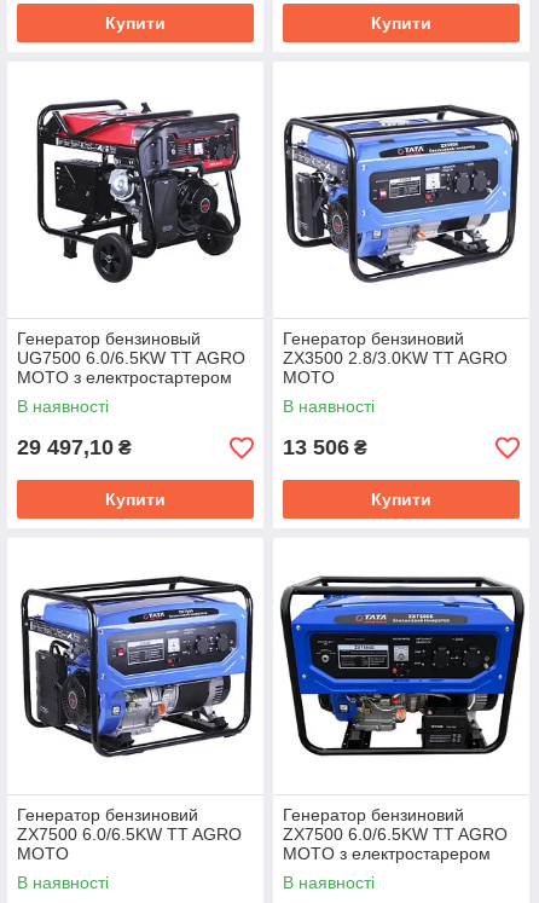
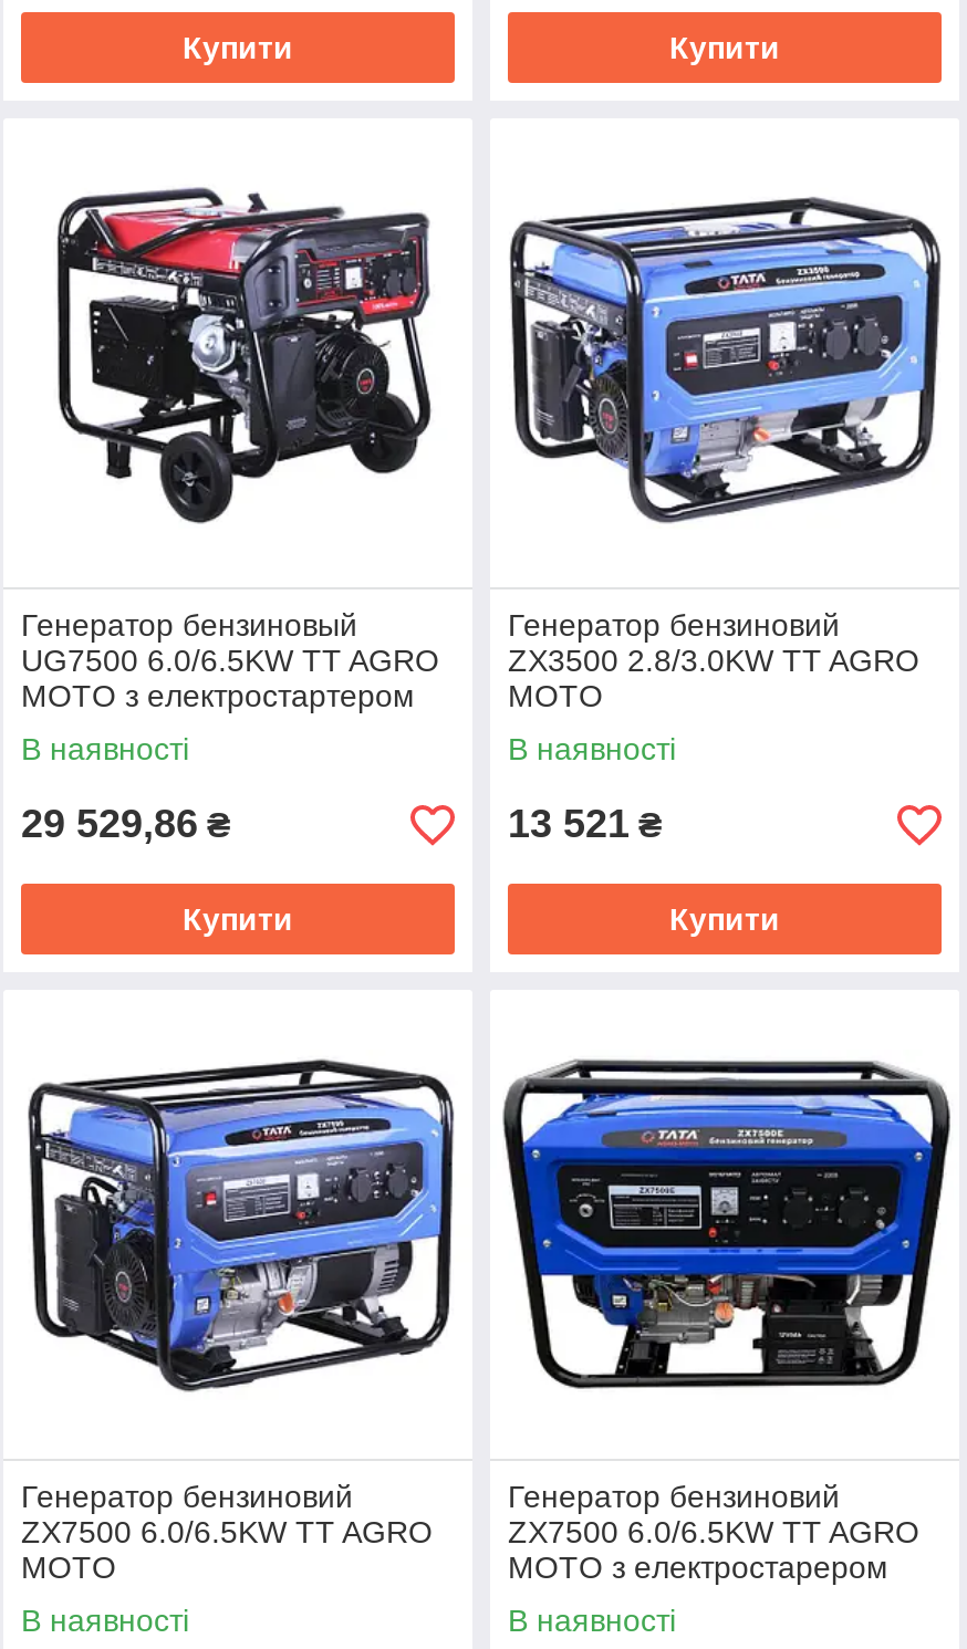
[17,436,132,460] 29 497,10 ₴ -> [21,802,231,847] 29 529,86 ₴
[283,436,367,460] 13 506 ₴ -> [508,802,663,847] 13 521 ₴

